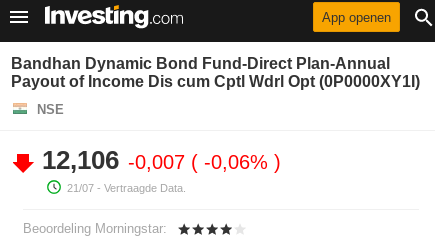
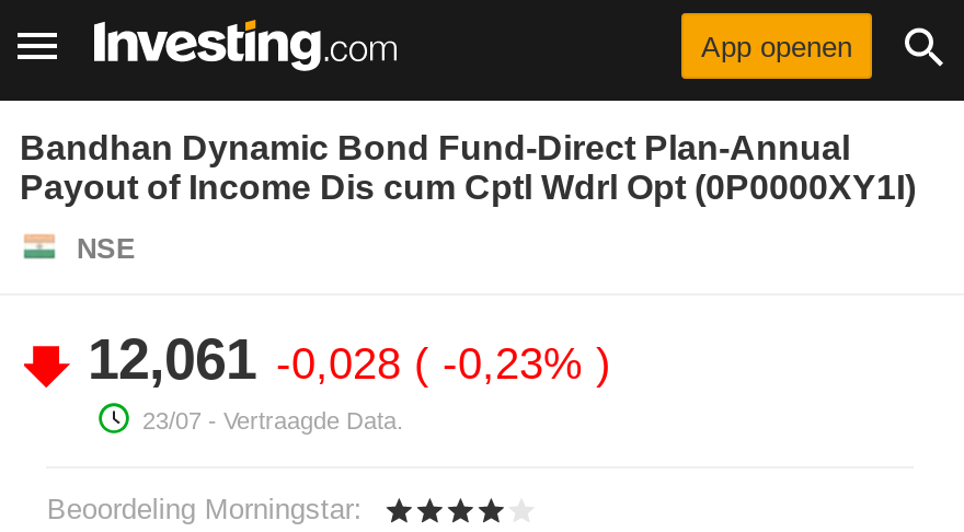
[42,145,274,175] 12,106 -0,007 -0,06% -> [88,326,596,392] 12,061 -0,028 -0,23%
[67,182,186,194] 21/07 - Vertraagde Data. -> [142,407,403,433] 23/07 - Vertraagde Data.

